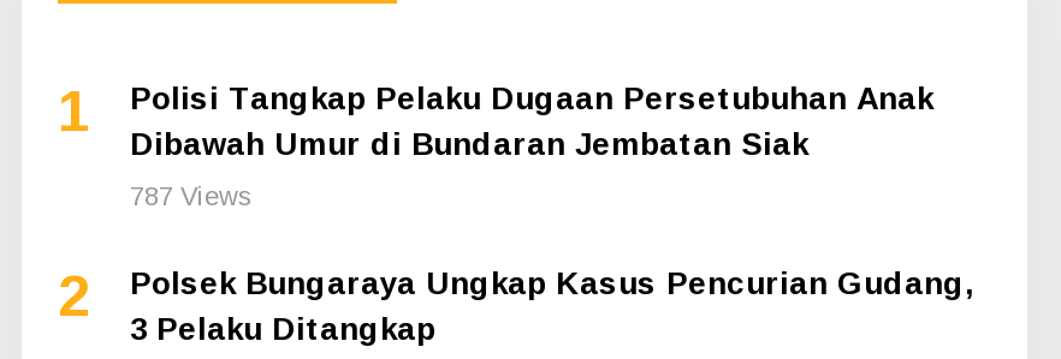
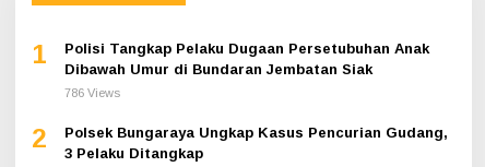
[130,182,253,210] 787 Views -> [64,86,120,99] 786 Views

